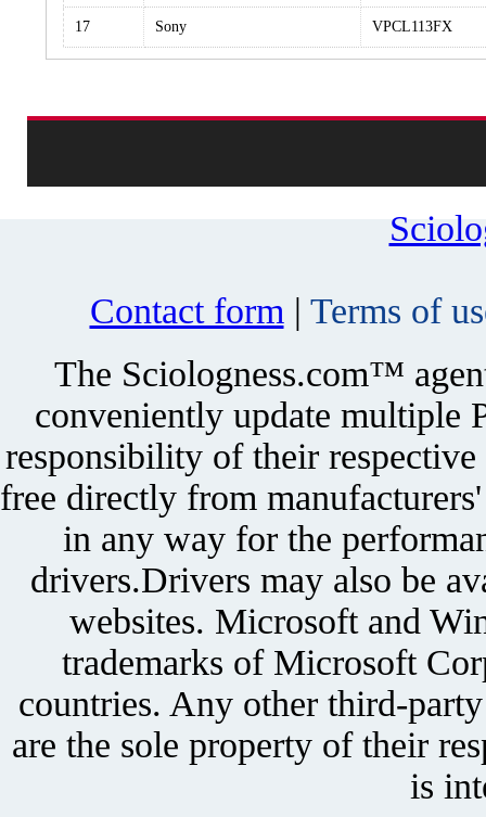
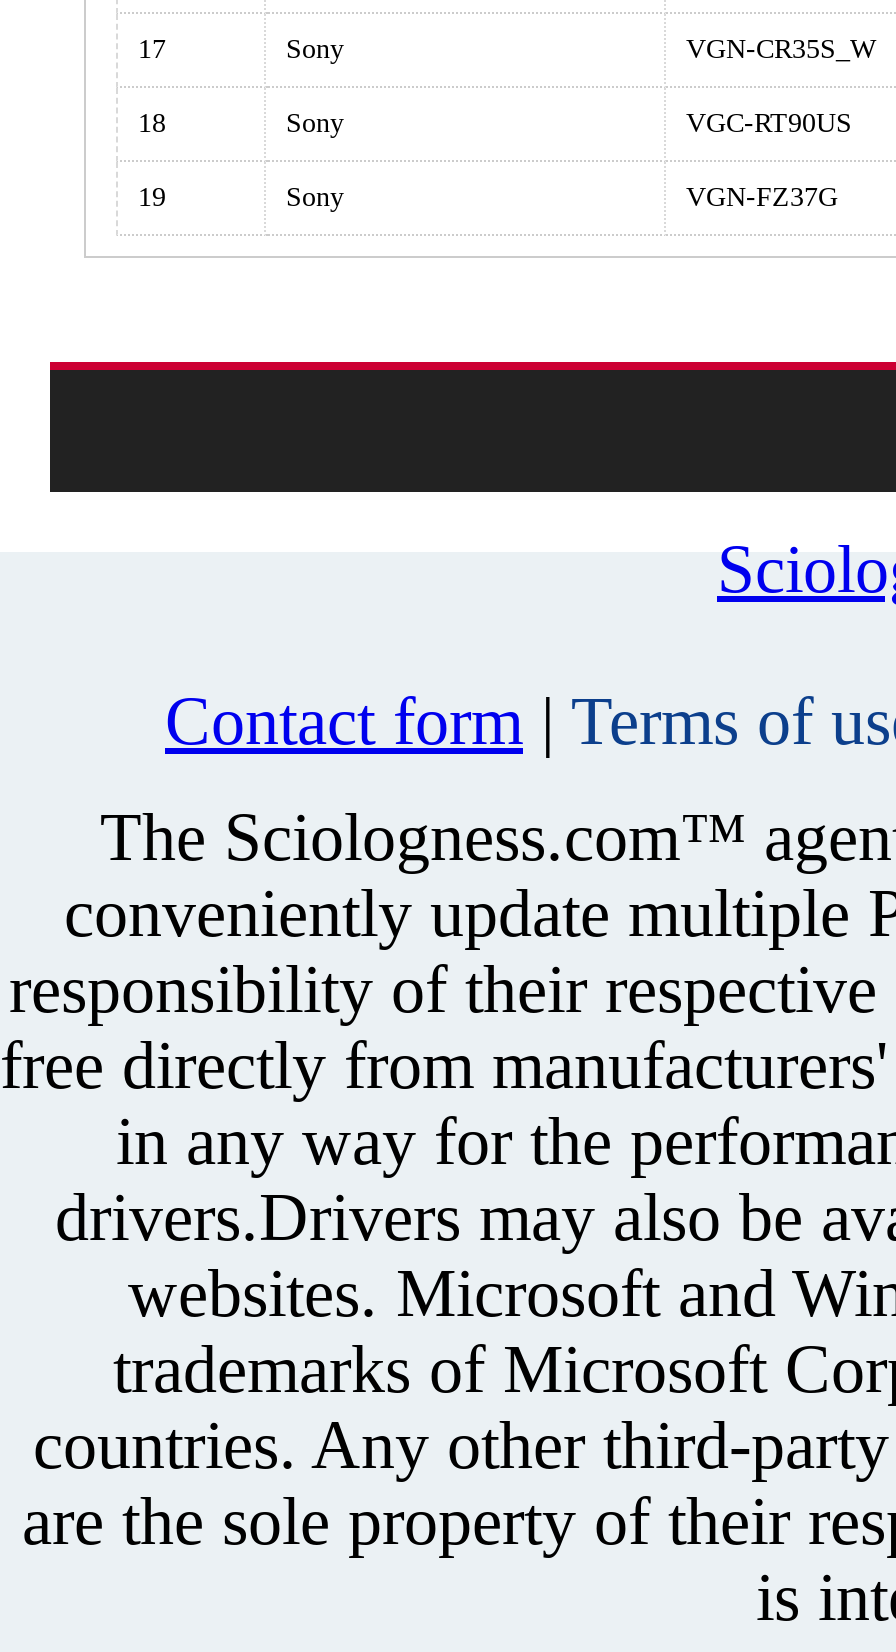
[372,18,452,35] VPCL113FX -> [138,34,876,212] VGN-CR35S_W | 18 | Sony | VGC-RT90US | 19 | Sony | VGN-FZ37G

